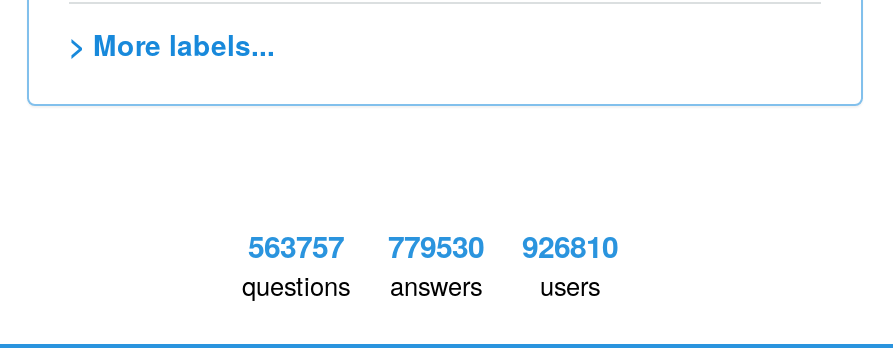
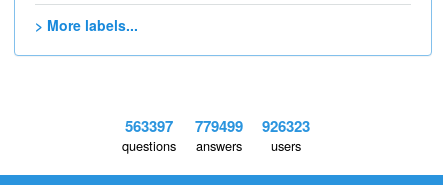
[248,224,344,268] 563757 -> [124,115,172,137] 563397
[388,224,484,268] 779530 -> [194,115,242,137] 779499
[522,224,618,268] 926810 -> [261,115,309,137] 926323

